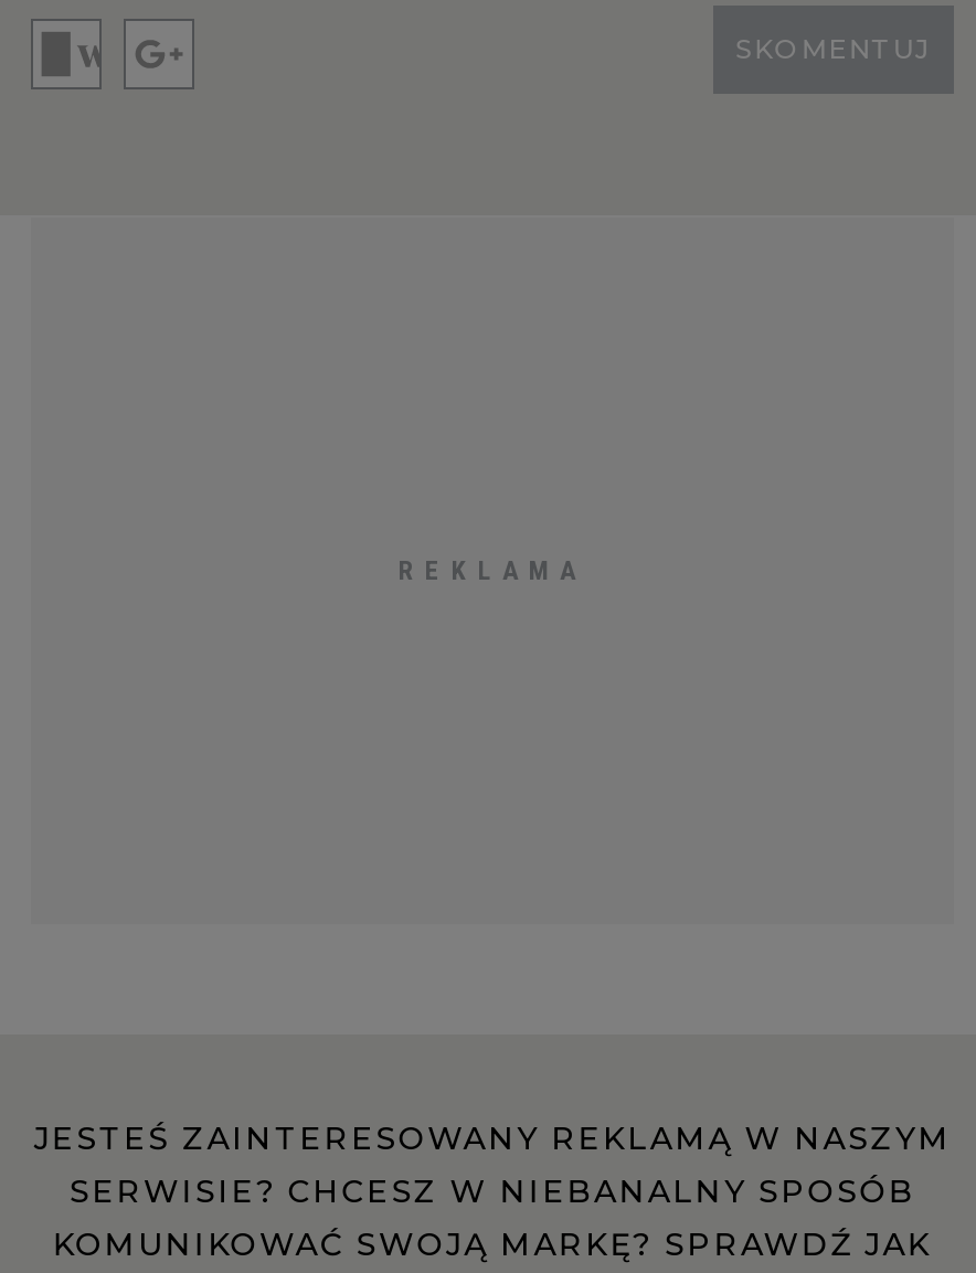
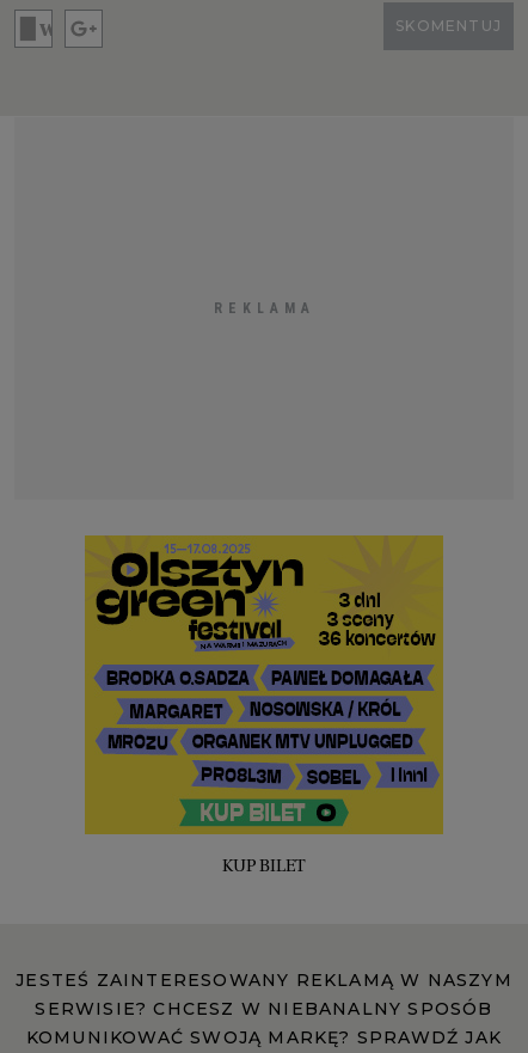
none -> [84,534,444,876] [image] | KUP BILET

